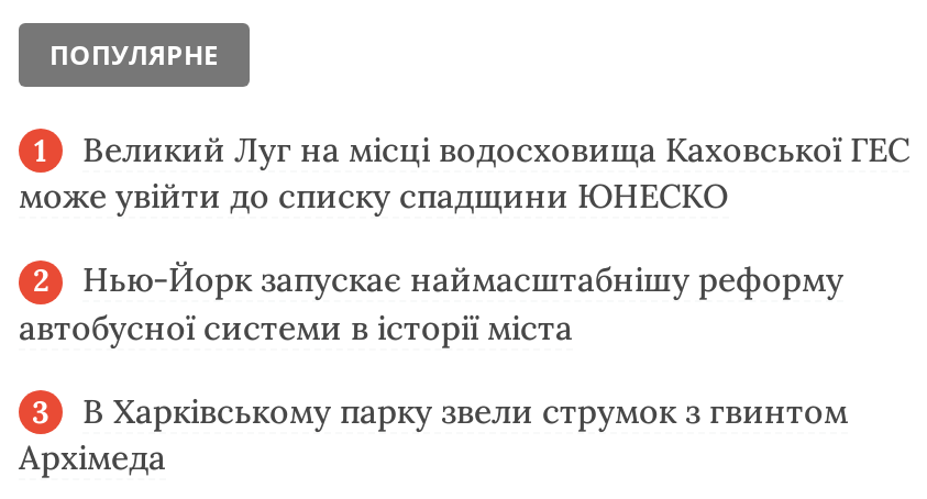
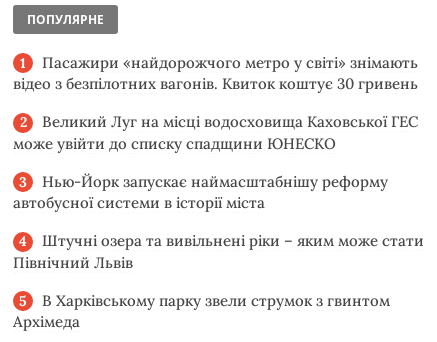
none -> [13,53,418,93] Пасажири «найдорожчого метро у світі» знімають | відео з безпілотних вагонів. Квиток коштує 30 гривень
none -> [13,231,424,272] Штучні озера та вивільнені ріки – яким може стати | Північний Львів

